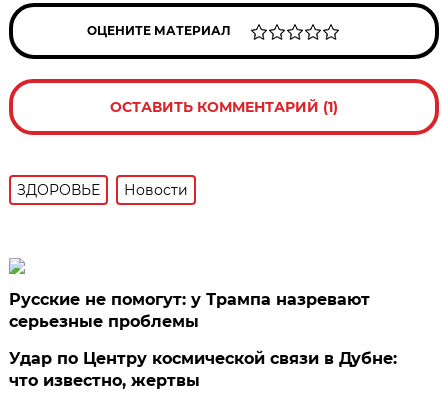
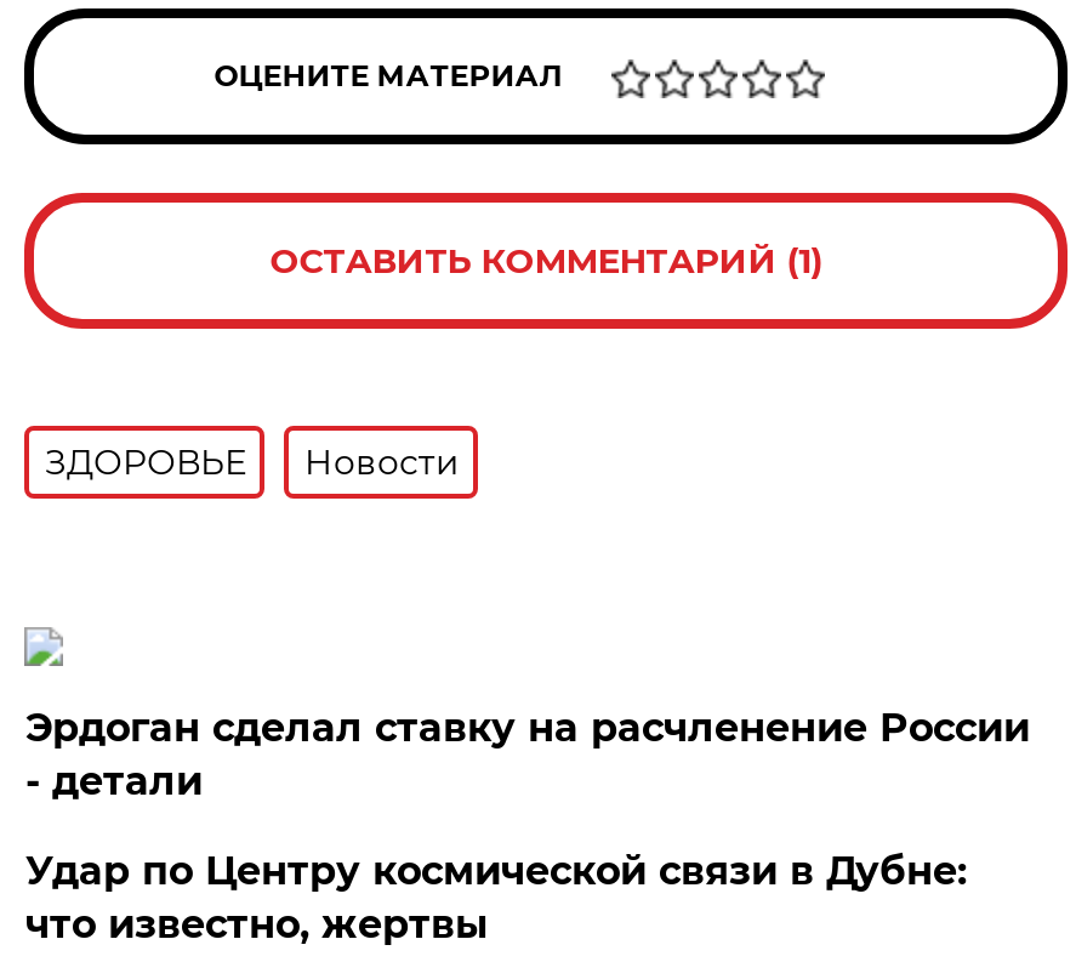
[9,290,370,331] Русские не помогут: у Трампа назревают | серьезные проблемы -> [25,705,1030,804] Эрдоган сделал ставку на расчленение России | - детали

